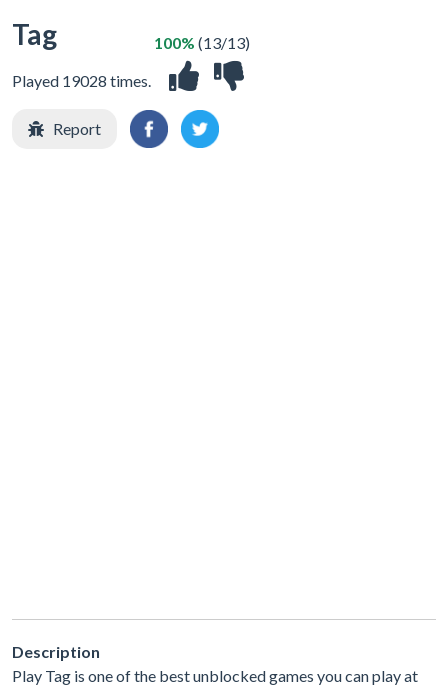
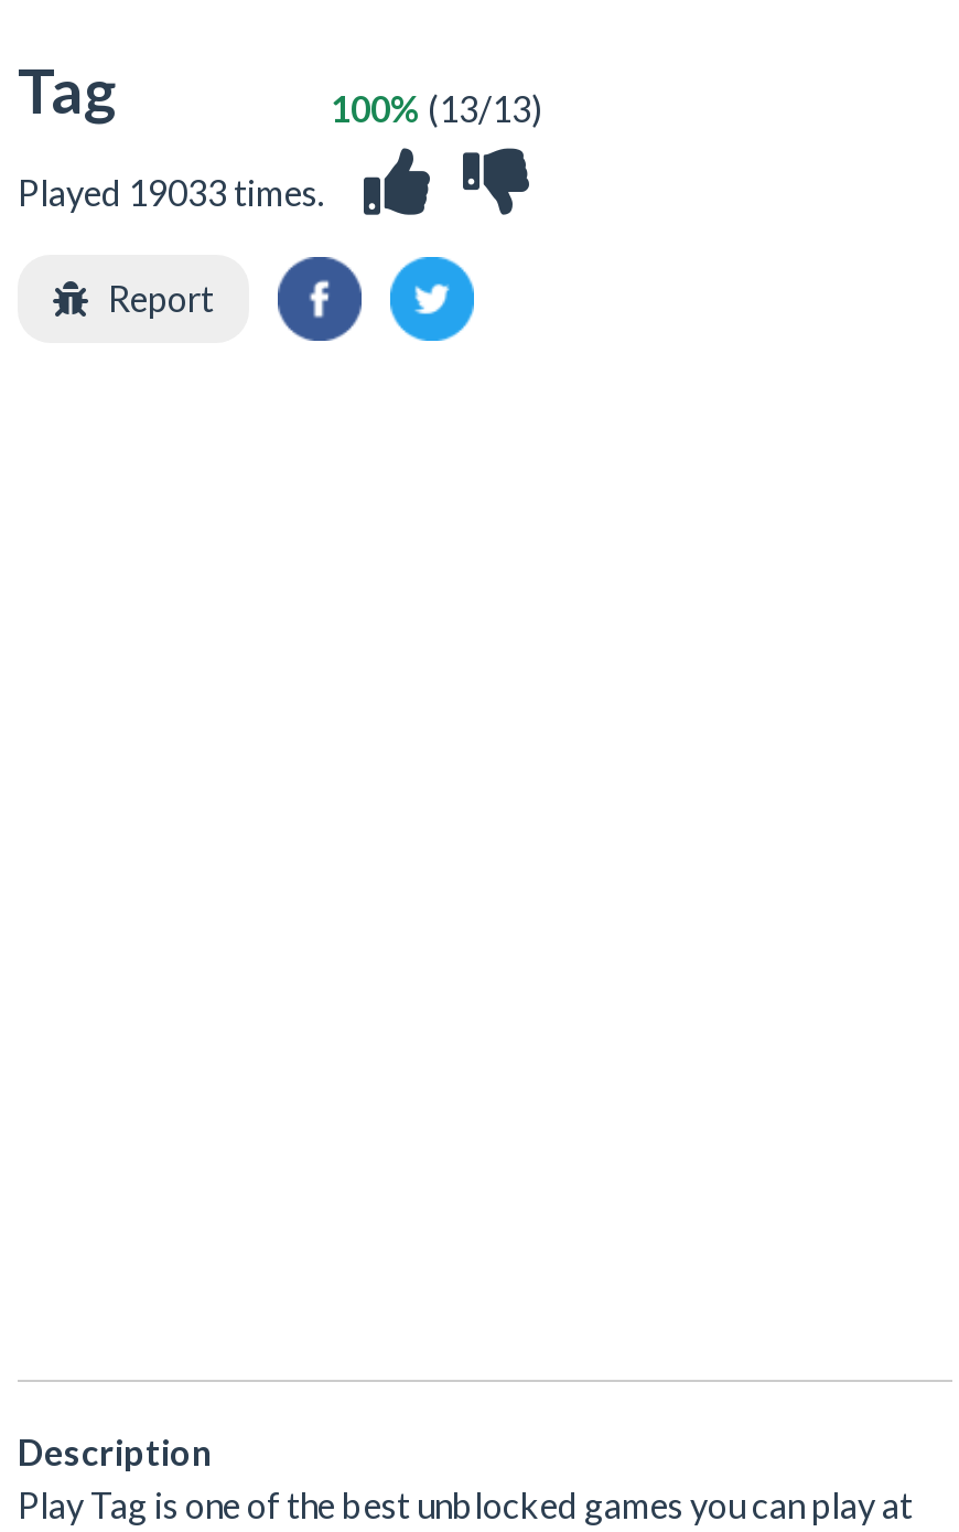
[12,71,151,90] Played 19028 times. -> [18,171,324,213] Played 19033 times.

